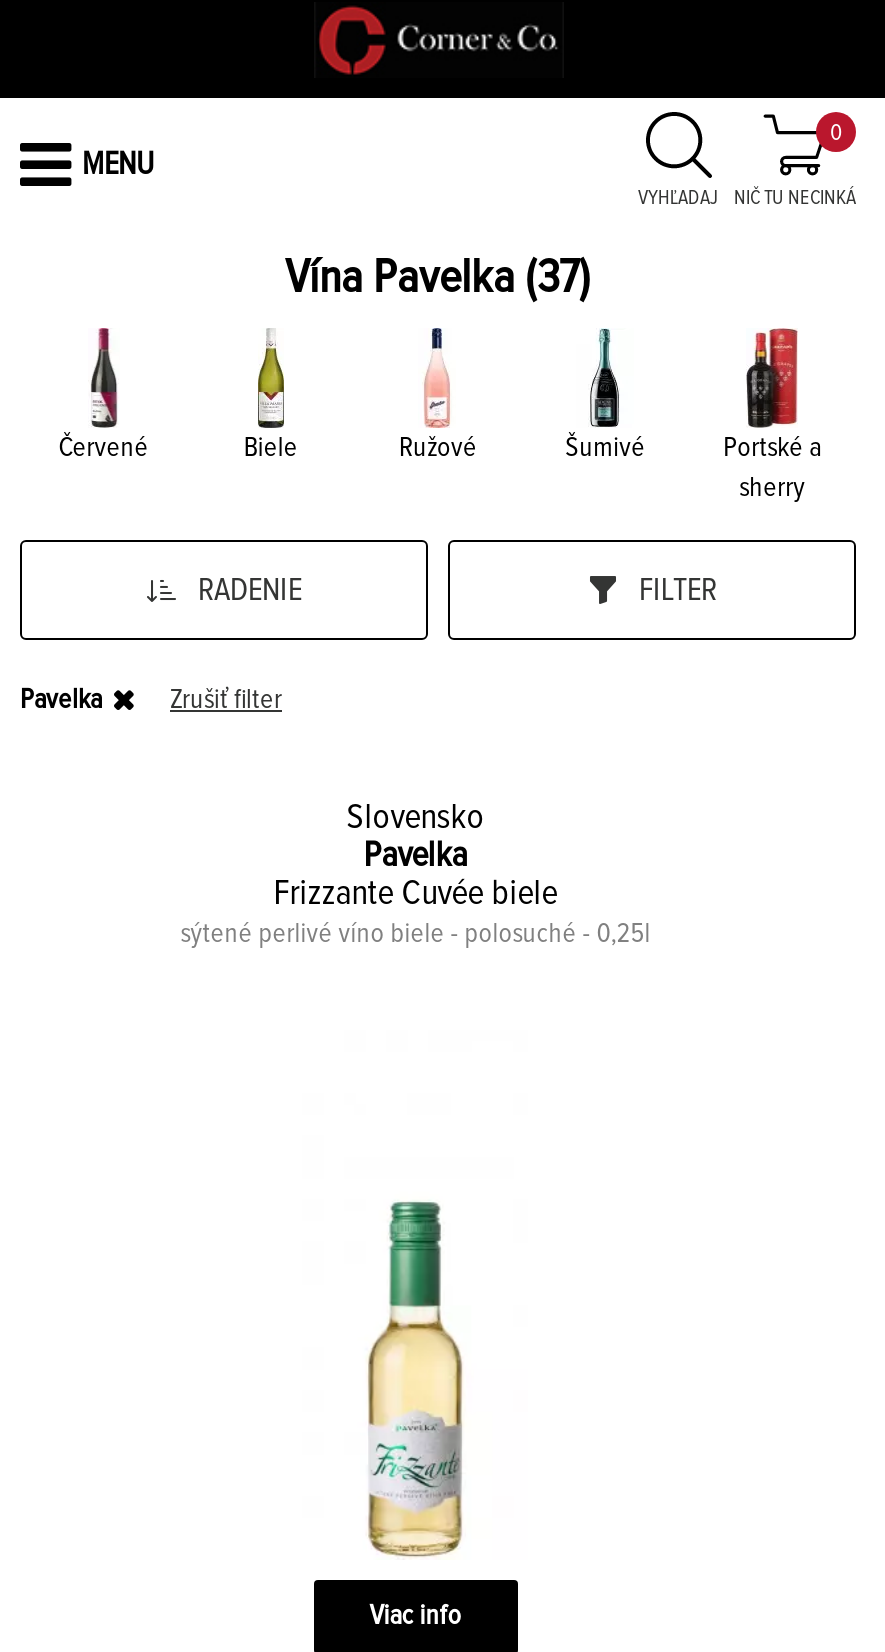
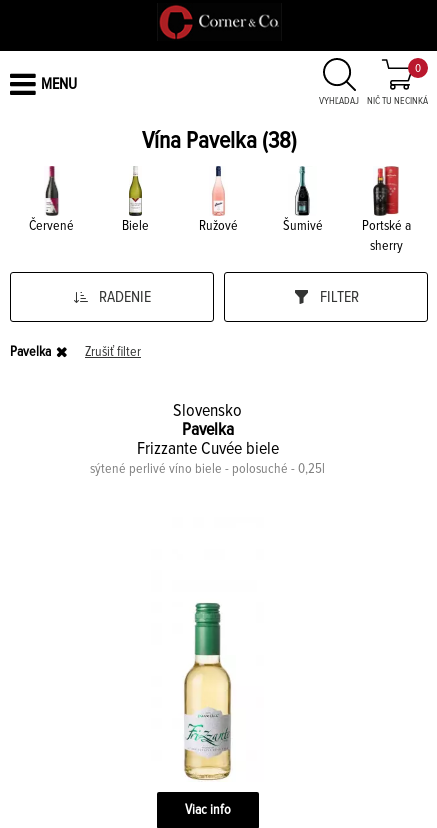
[285,253,591,301] Vína Pavelka (37) -> [141,128,296,152] Vína Pavelka (38)

